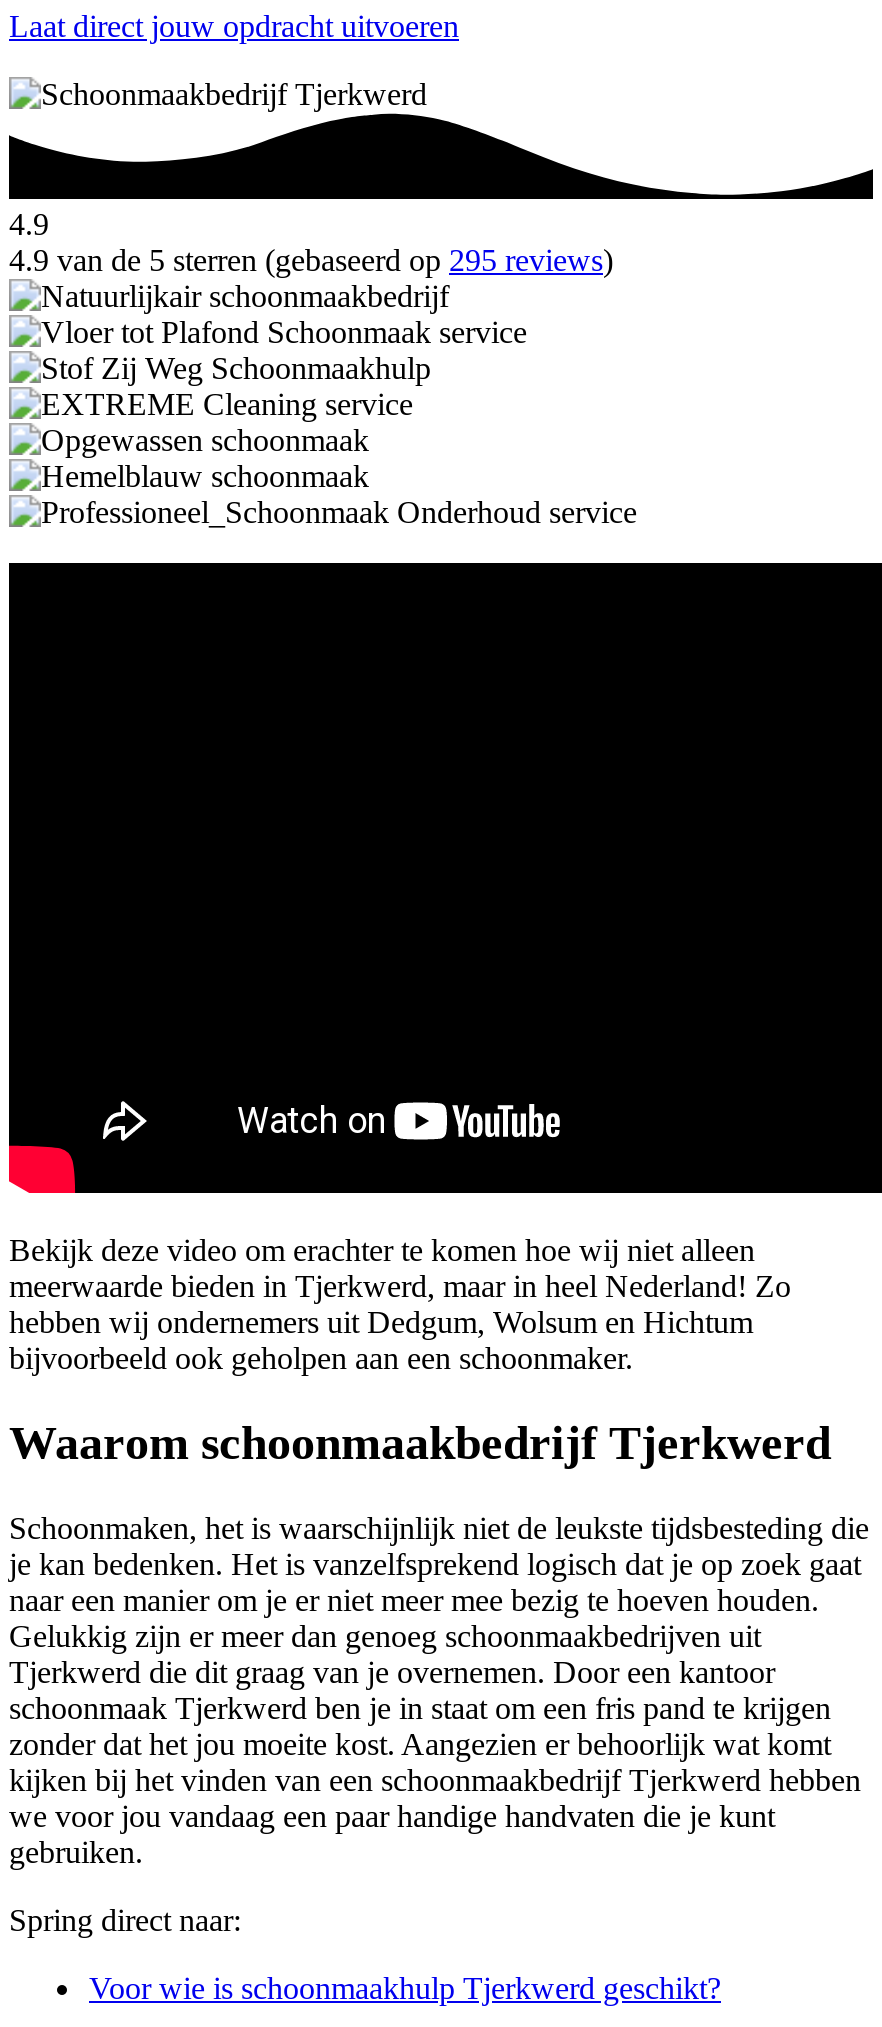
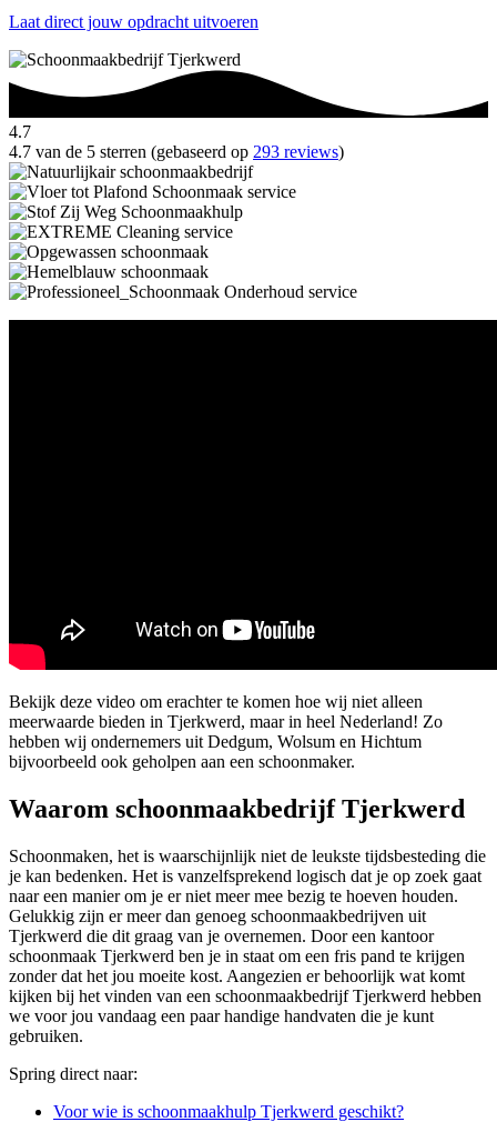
[9,207,49,241] 4.9 -> [9,122,31,141] 4.7
[9,243,613,277] 4.9 van de 5 sterren (gebaseerd op 295 reviews) -> [9,142,344,161] 4.7 van de 5 sterren (gebaseerd op 293 reviews)

